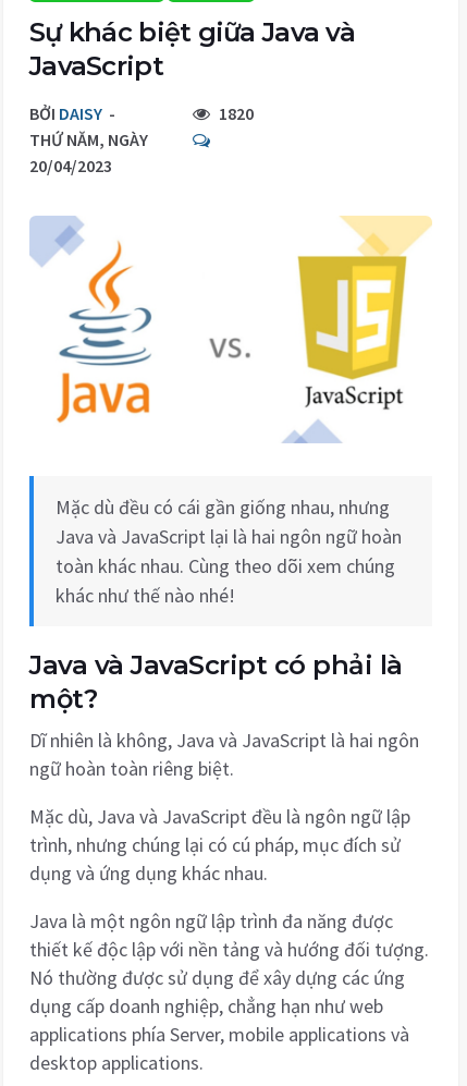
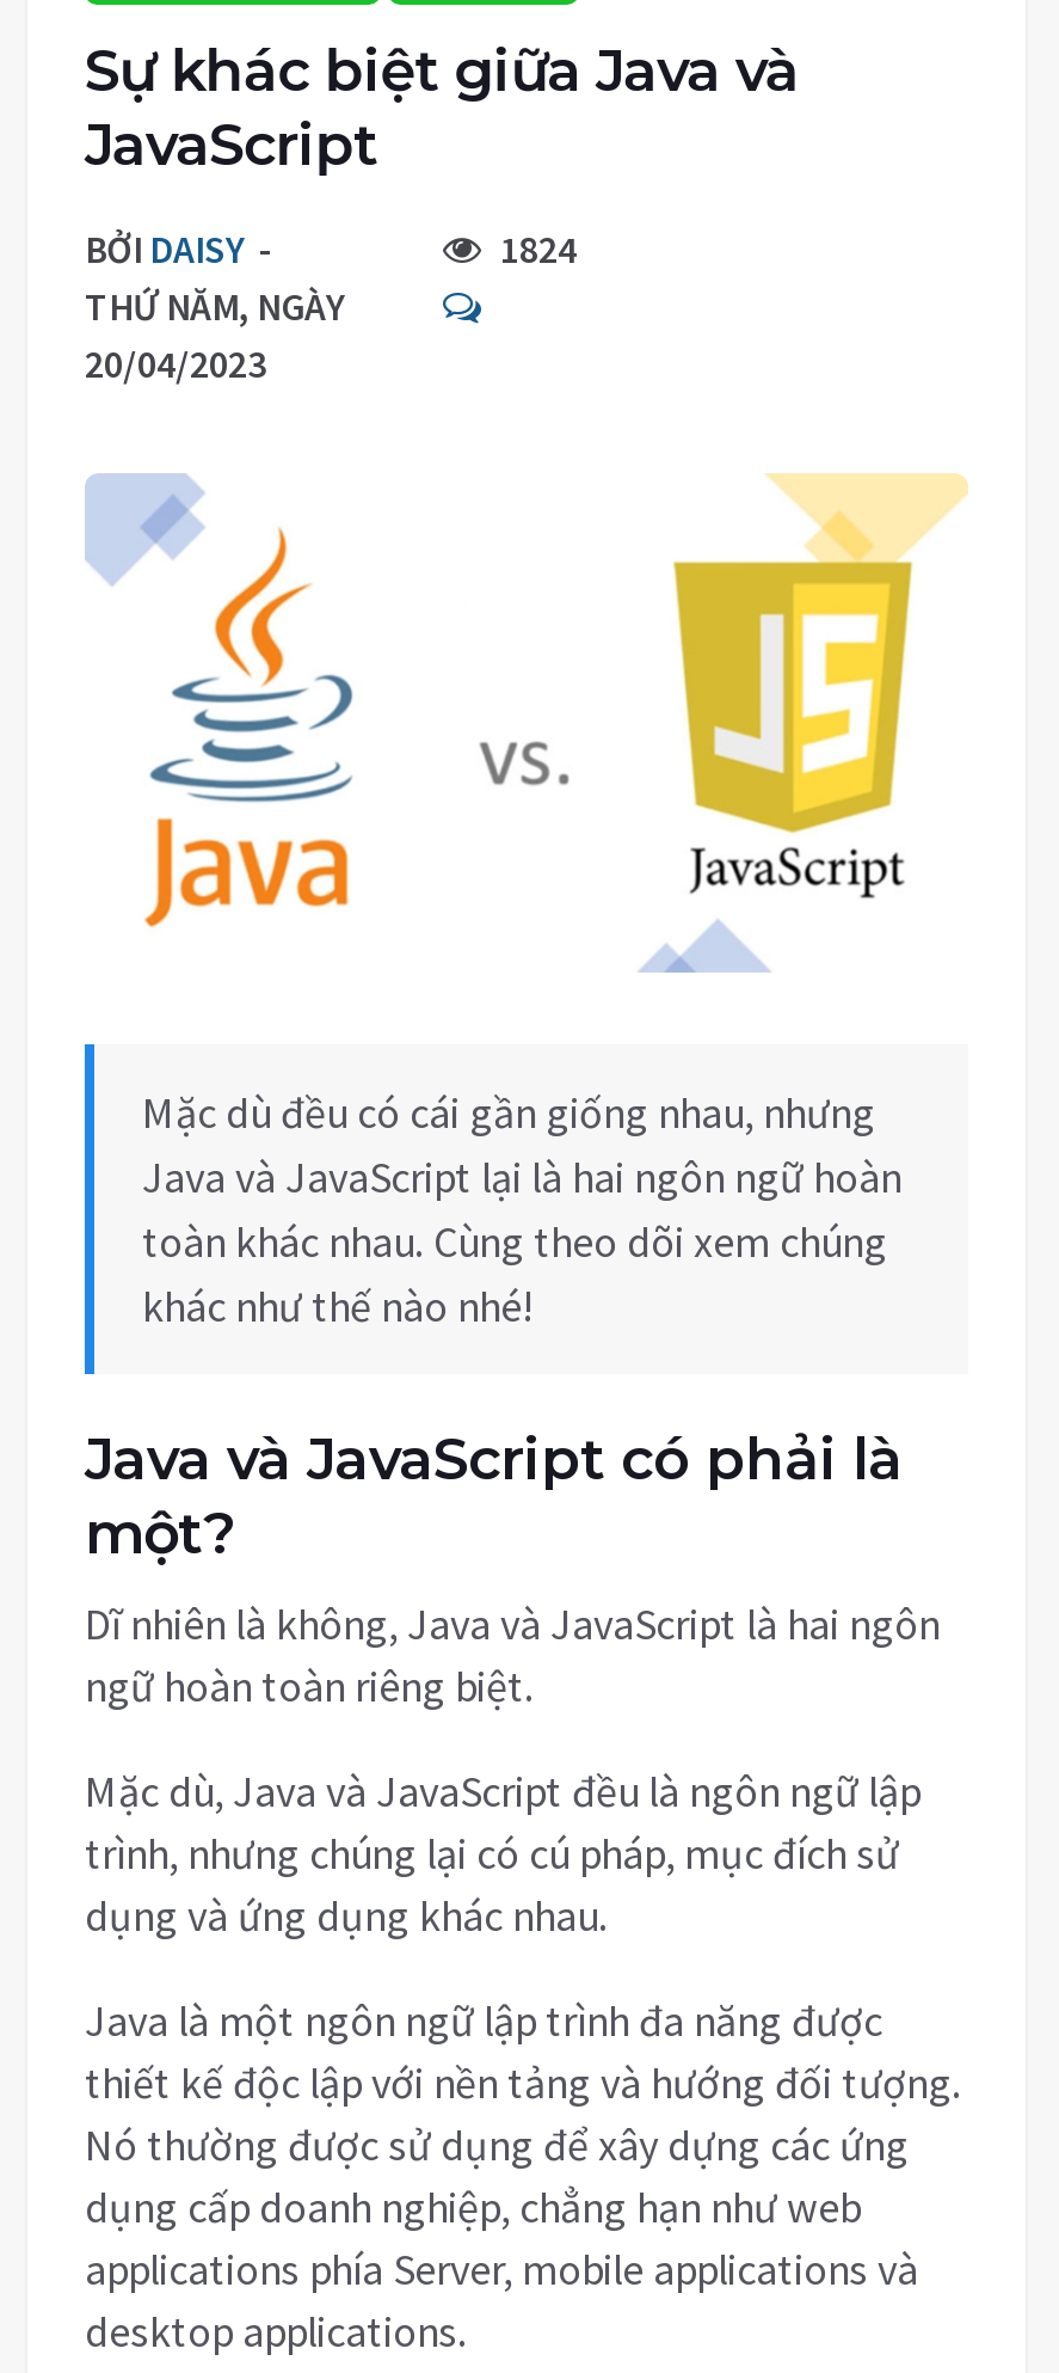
[219,102,254,124] 1820 -> [500,225,577,272] 1824

